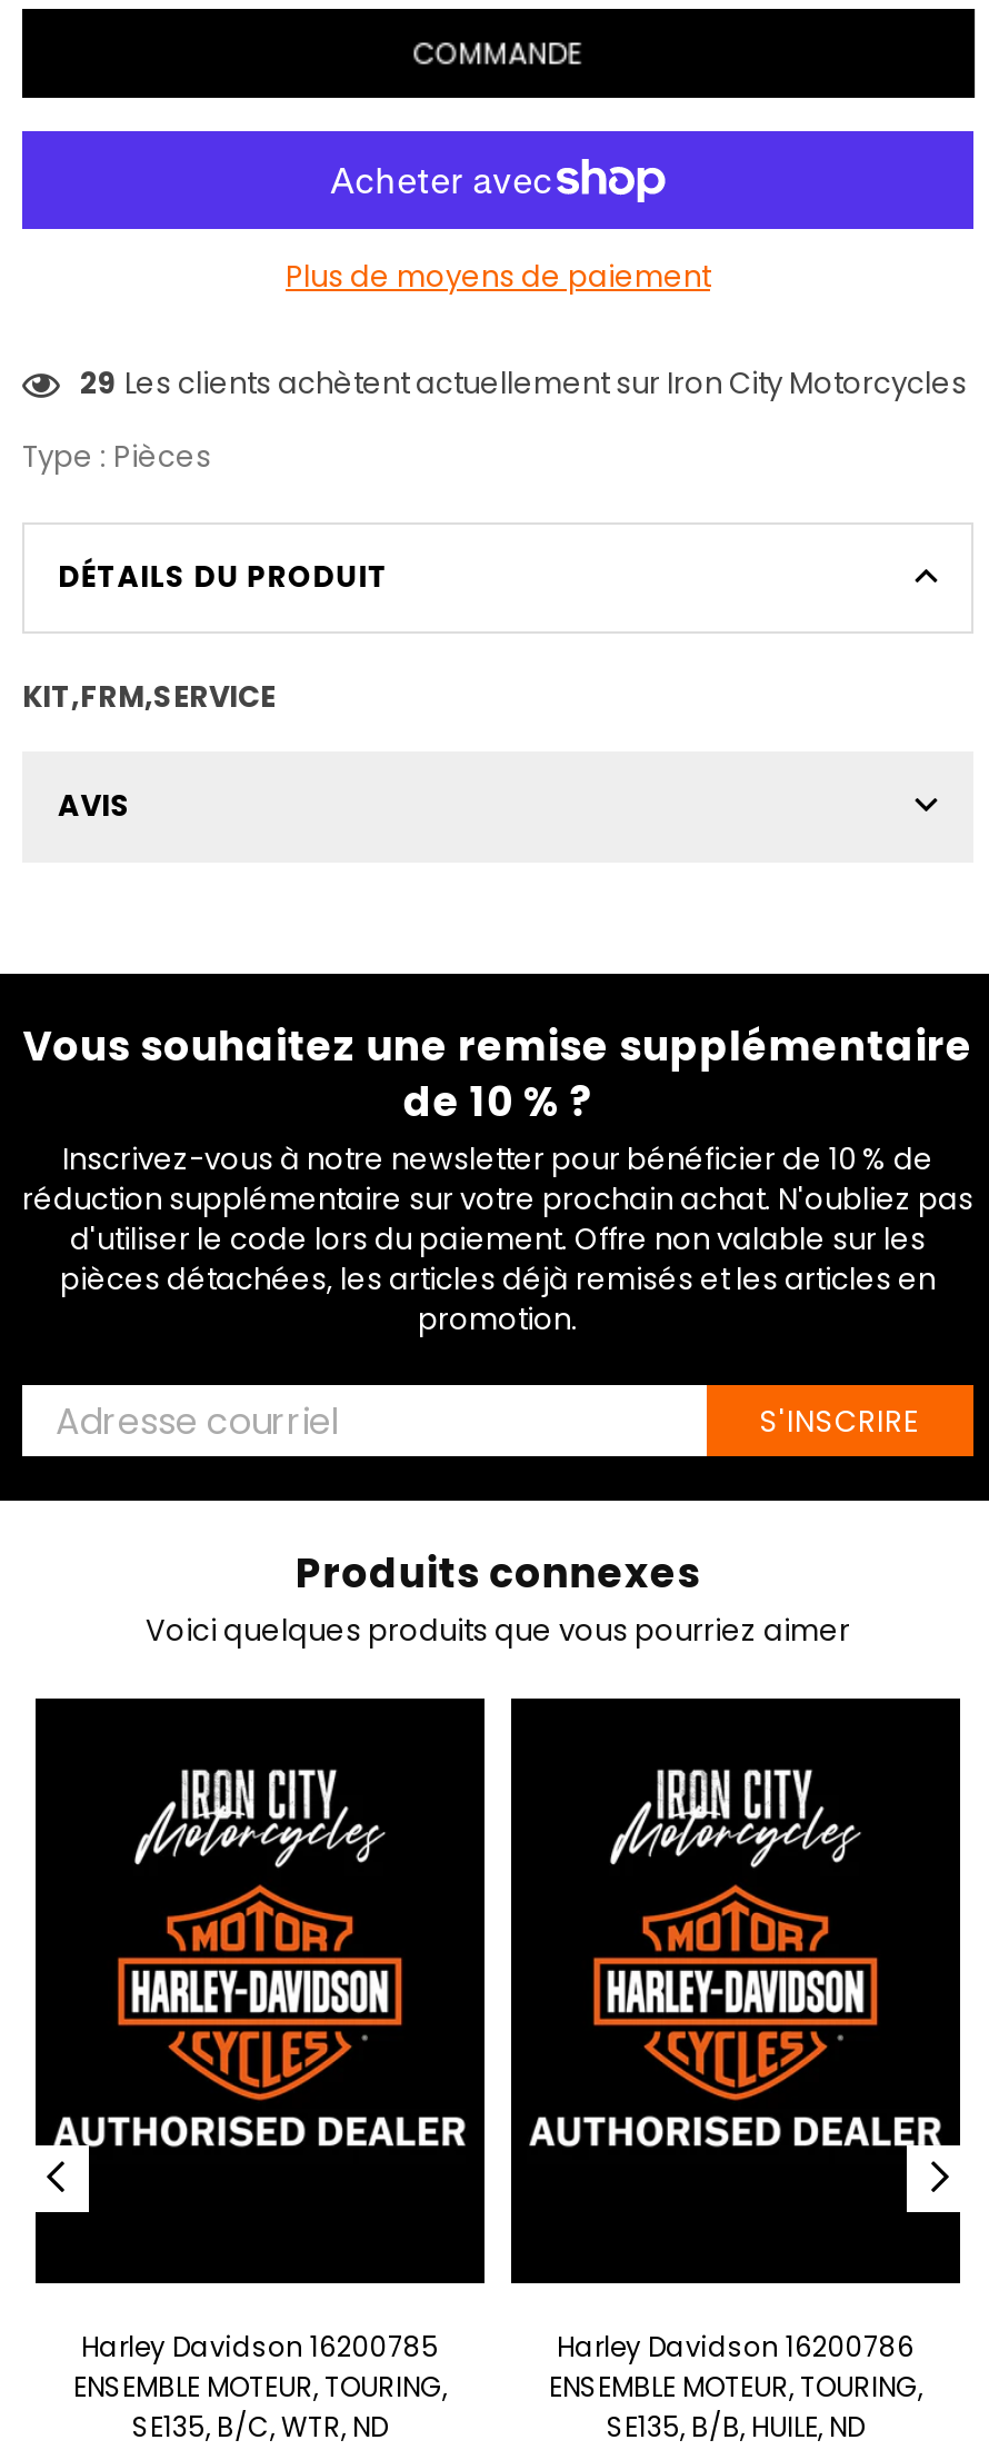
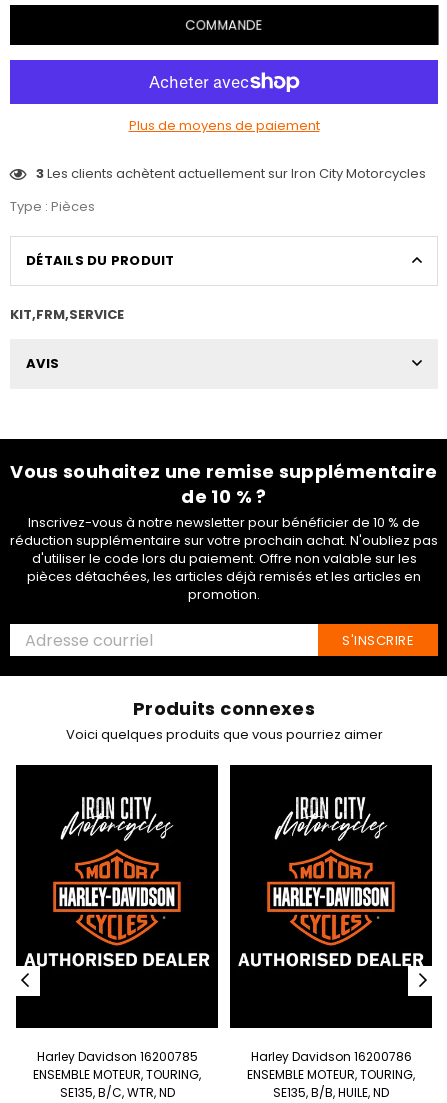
[80,362,967,405] 29 Les clients achètent actuellement sur Iron City Motorcycles -> [36,164,426,183] 3 Les clients achètent actuellement sur Iron City Motorcycles

